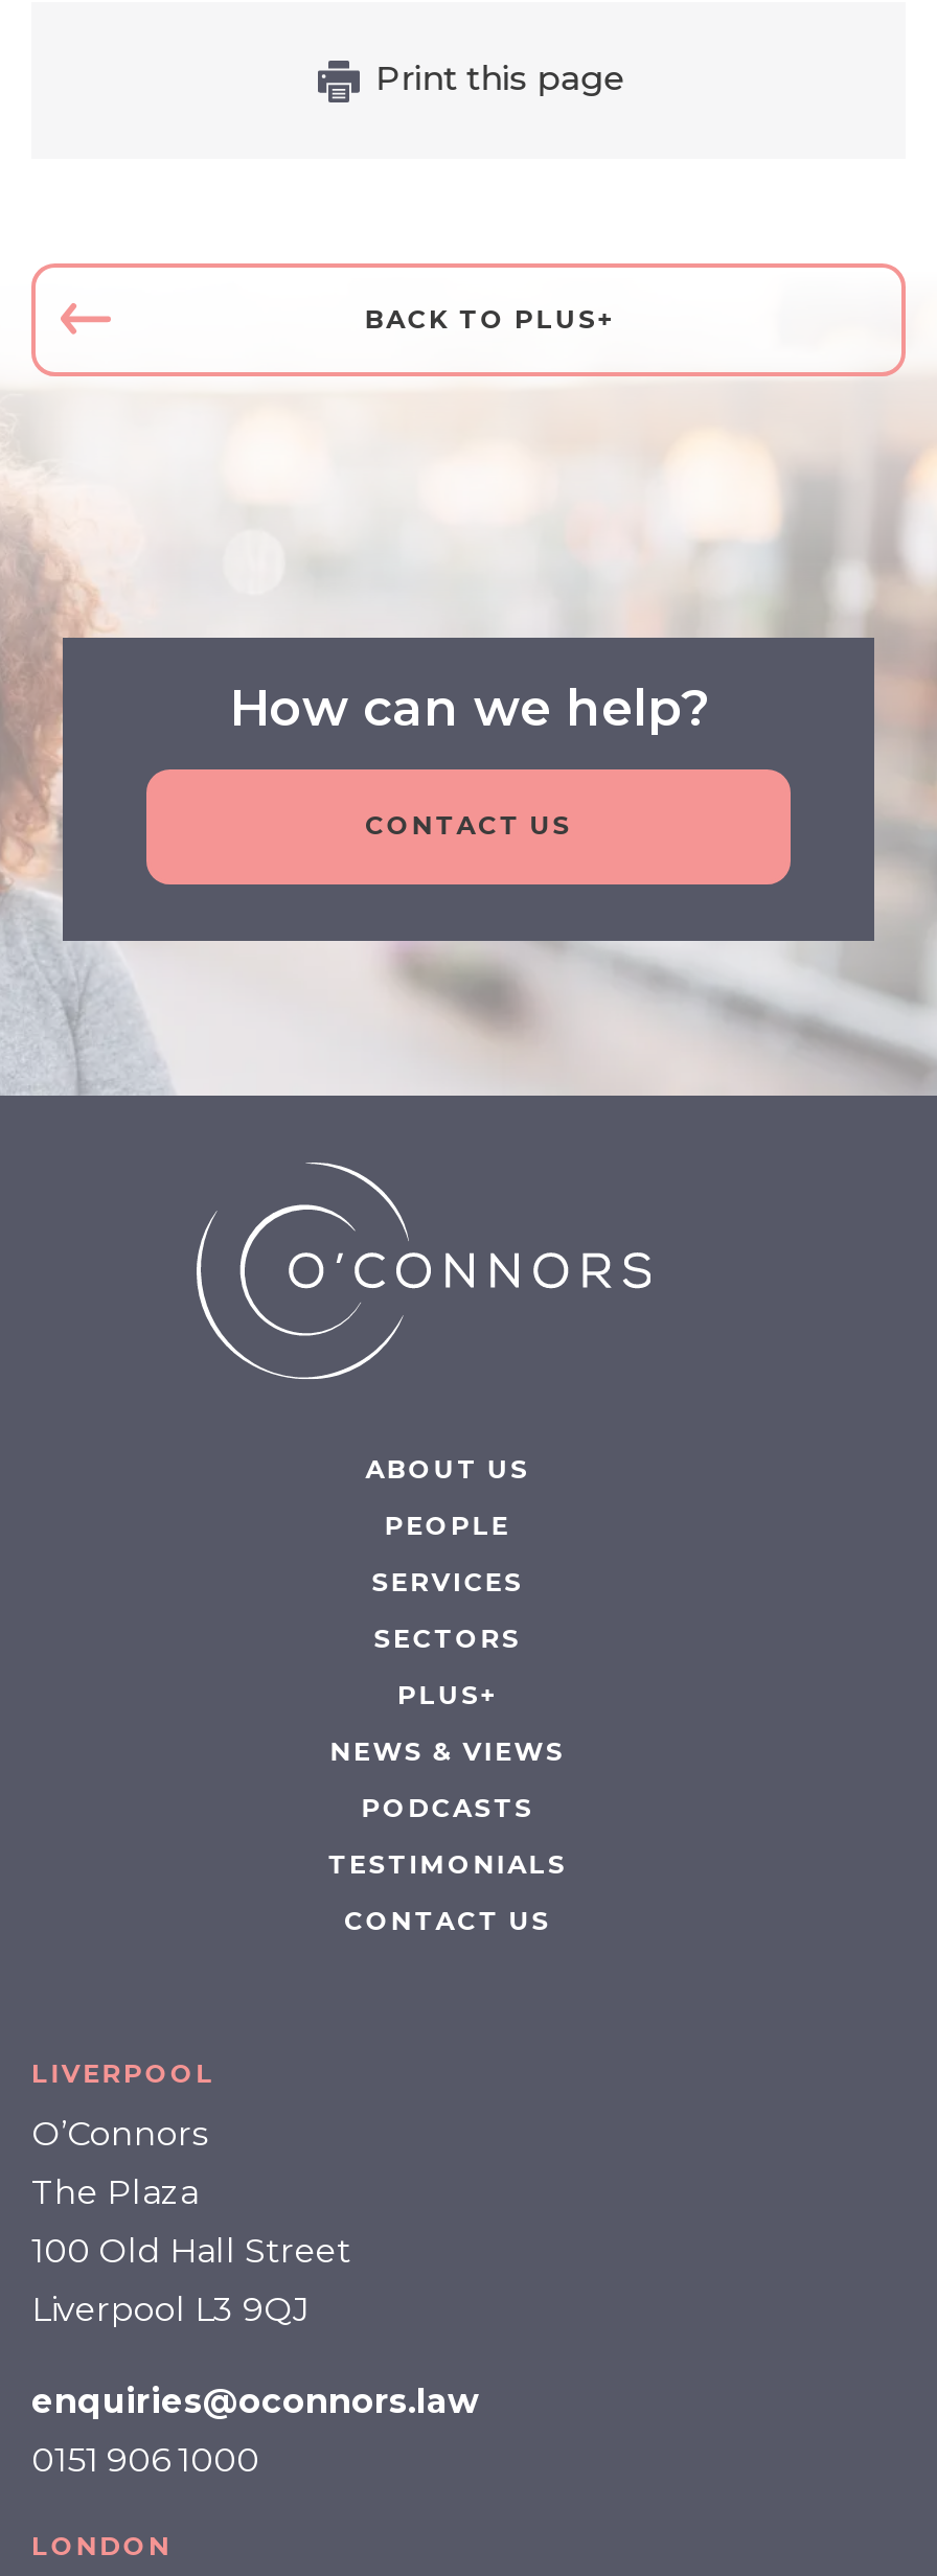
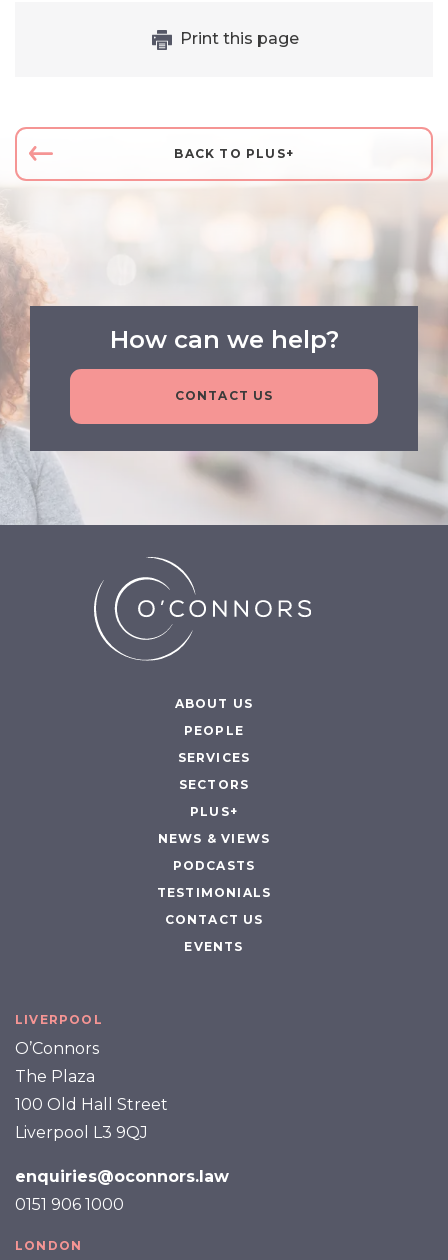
none -> [184,939,244,954] EVENTS

